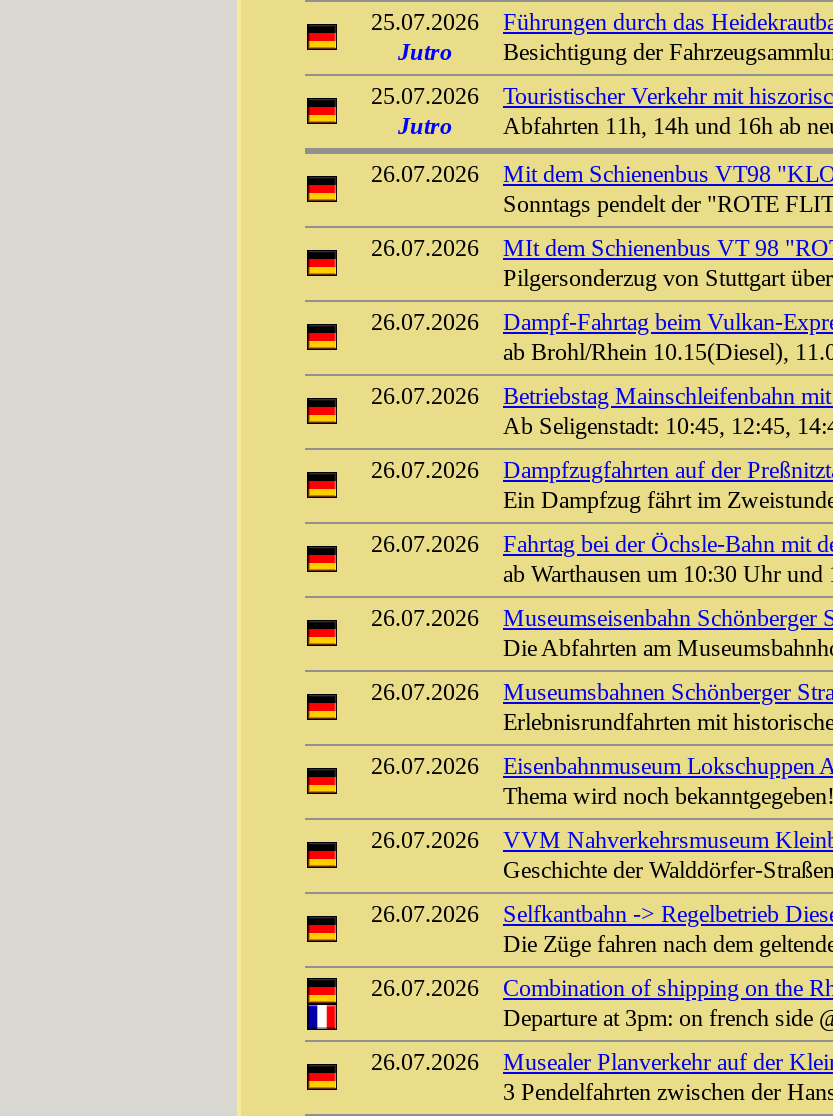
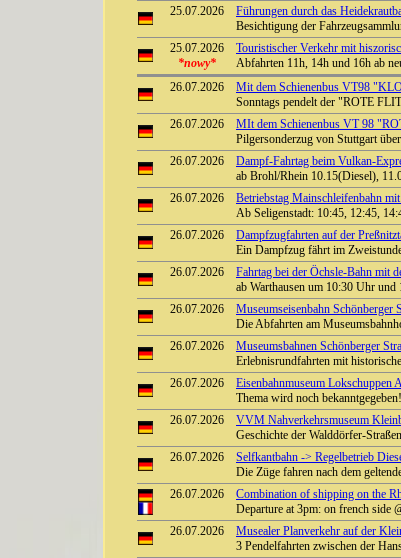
[398,38,452,66] Jutro -> none
[398,112,452,140] Jutro -> [178,56,216,70] *nowy*

